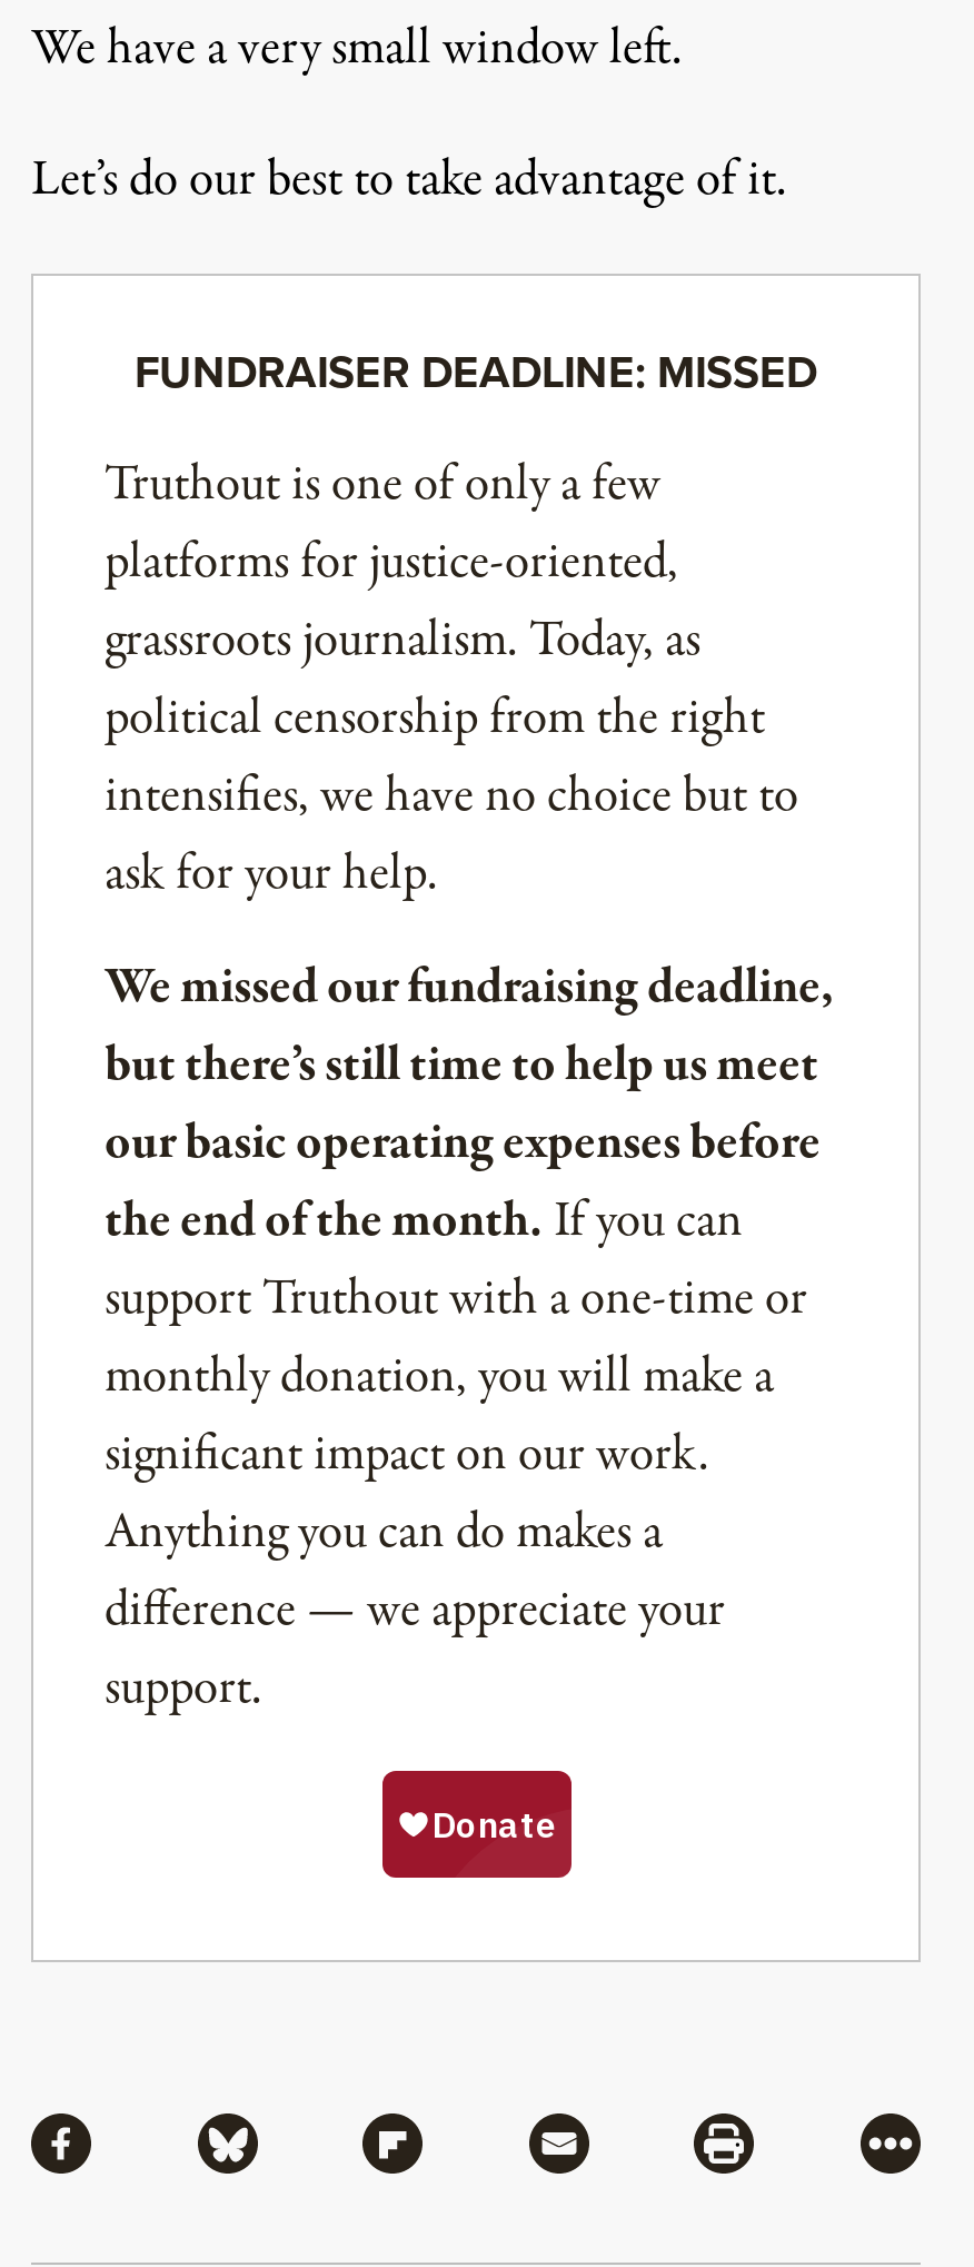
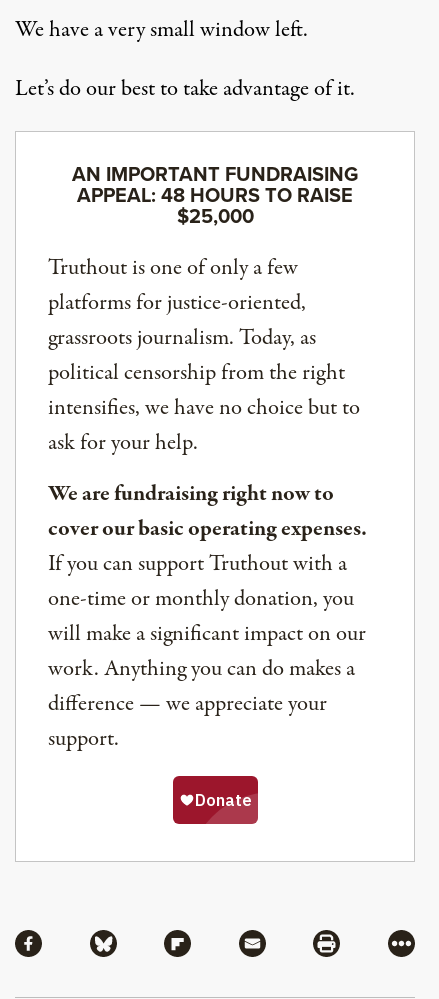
[135,339,817,403] FUNDRAISER DEADLINE: MISSED -> [72,159,358,231] AN IMPORTANT FUNDRAISING | APPEAL: 48 HOURS TO RAISE | $25,000
moved [105,450,798,910] -> [48,252,360,459]: Truthout is one of only a few | platforms for justice-oriented, | grassroots journalism. Today, as | political censorship from the right | intensifies, we have no choice but to | ask for your help.
[105,953,834,1569] We missed our fundraising deadline, | but there’s still time to help us meet | our basic operating expenses before | the end of the month. If you can | support Truthout with a one-time or | monthly donation, you will make a | significant impact on our work. | Anything you can do makes a -> [48,478,367,685] We are fundraising right now to | cover our basic operating expenses. | If you can support Truthout with a | one-time or monthly donation, you | will make a significant impact on our | work. Anything you can do makes a

